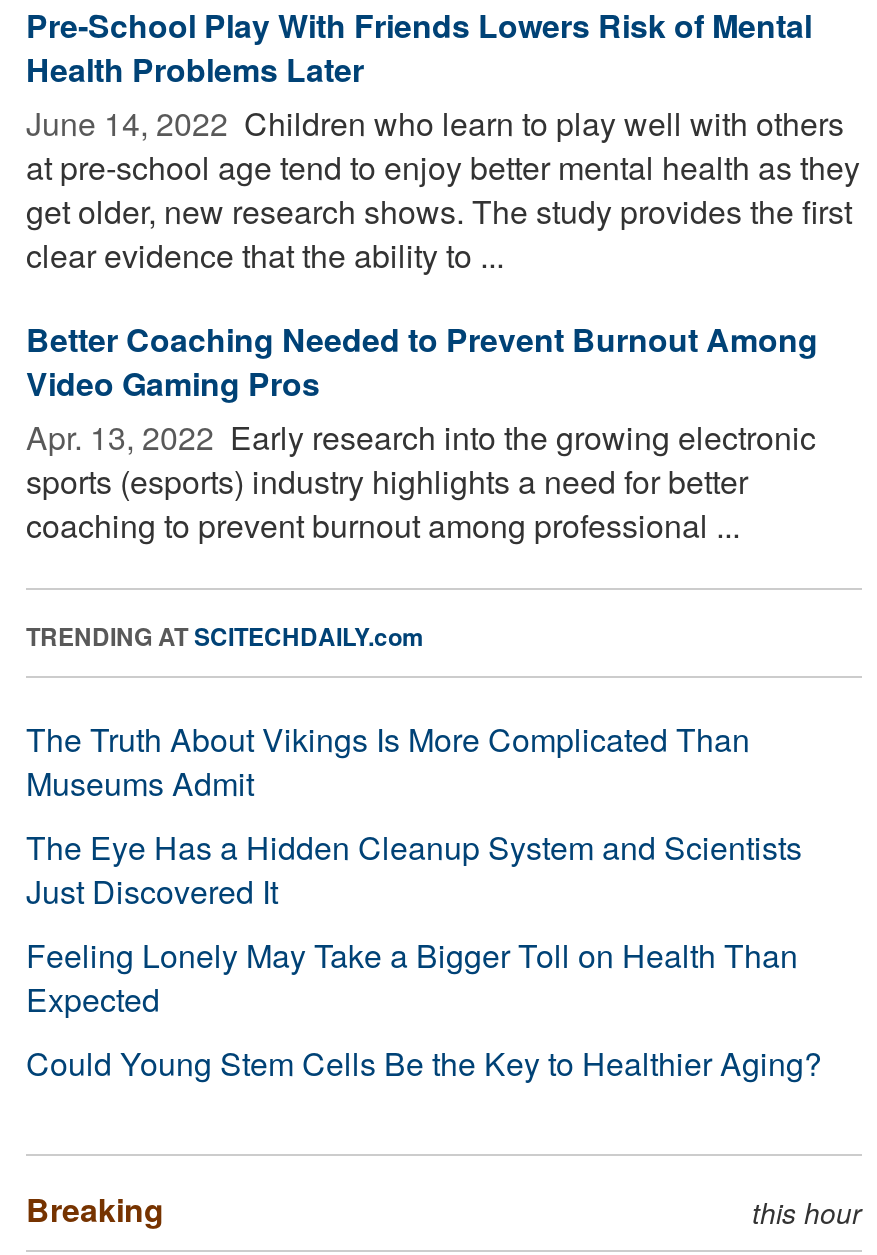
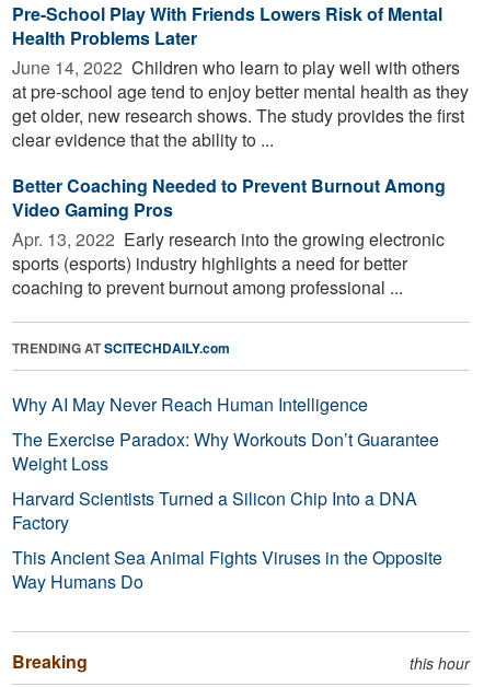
[26,716,822,1086] The Truth About Vikings Is More Complicated Than | Museums Admit | The Eye Has a Hidden Cleanup System and Scientists | Just Discovered It | Feeling Lonely May Take a Bigger Toll on Health Than | Expected | Could Young Stem Cells Be the Key to Healthier Aging? -> [12,391,442,594] Why AI May Never Reach Human Intelligence | The Exercise Paradox: Why Workouts Don’t Guarantee | Weight Loss | Harvard Scientists Turned a Silicon Chip Into a DNA | Factory | This Ancient Sea Animal Fights Viruses in the Opposite | Way Humans Do

